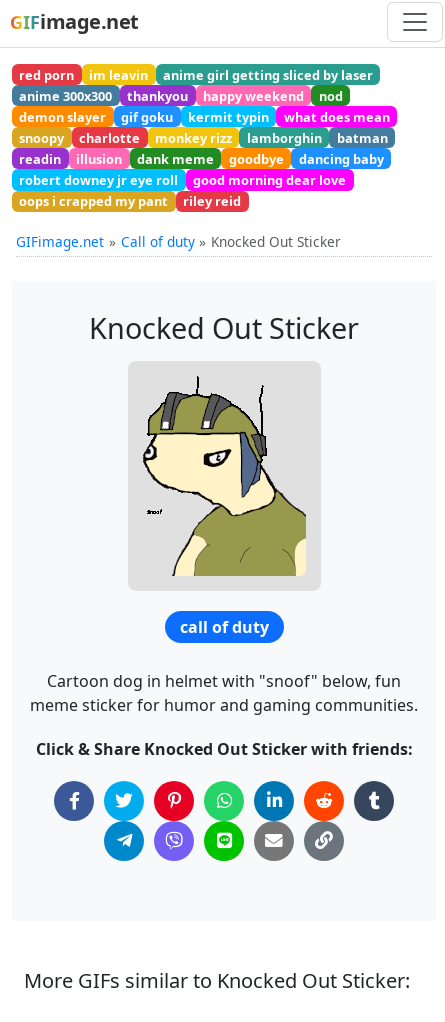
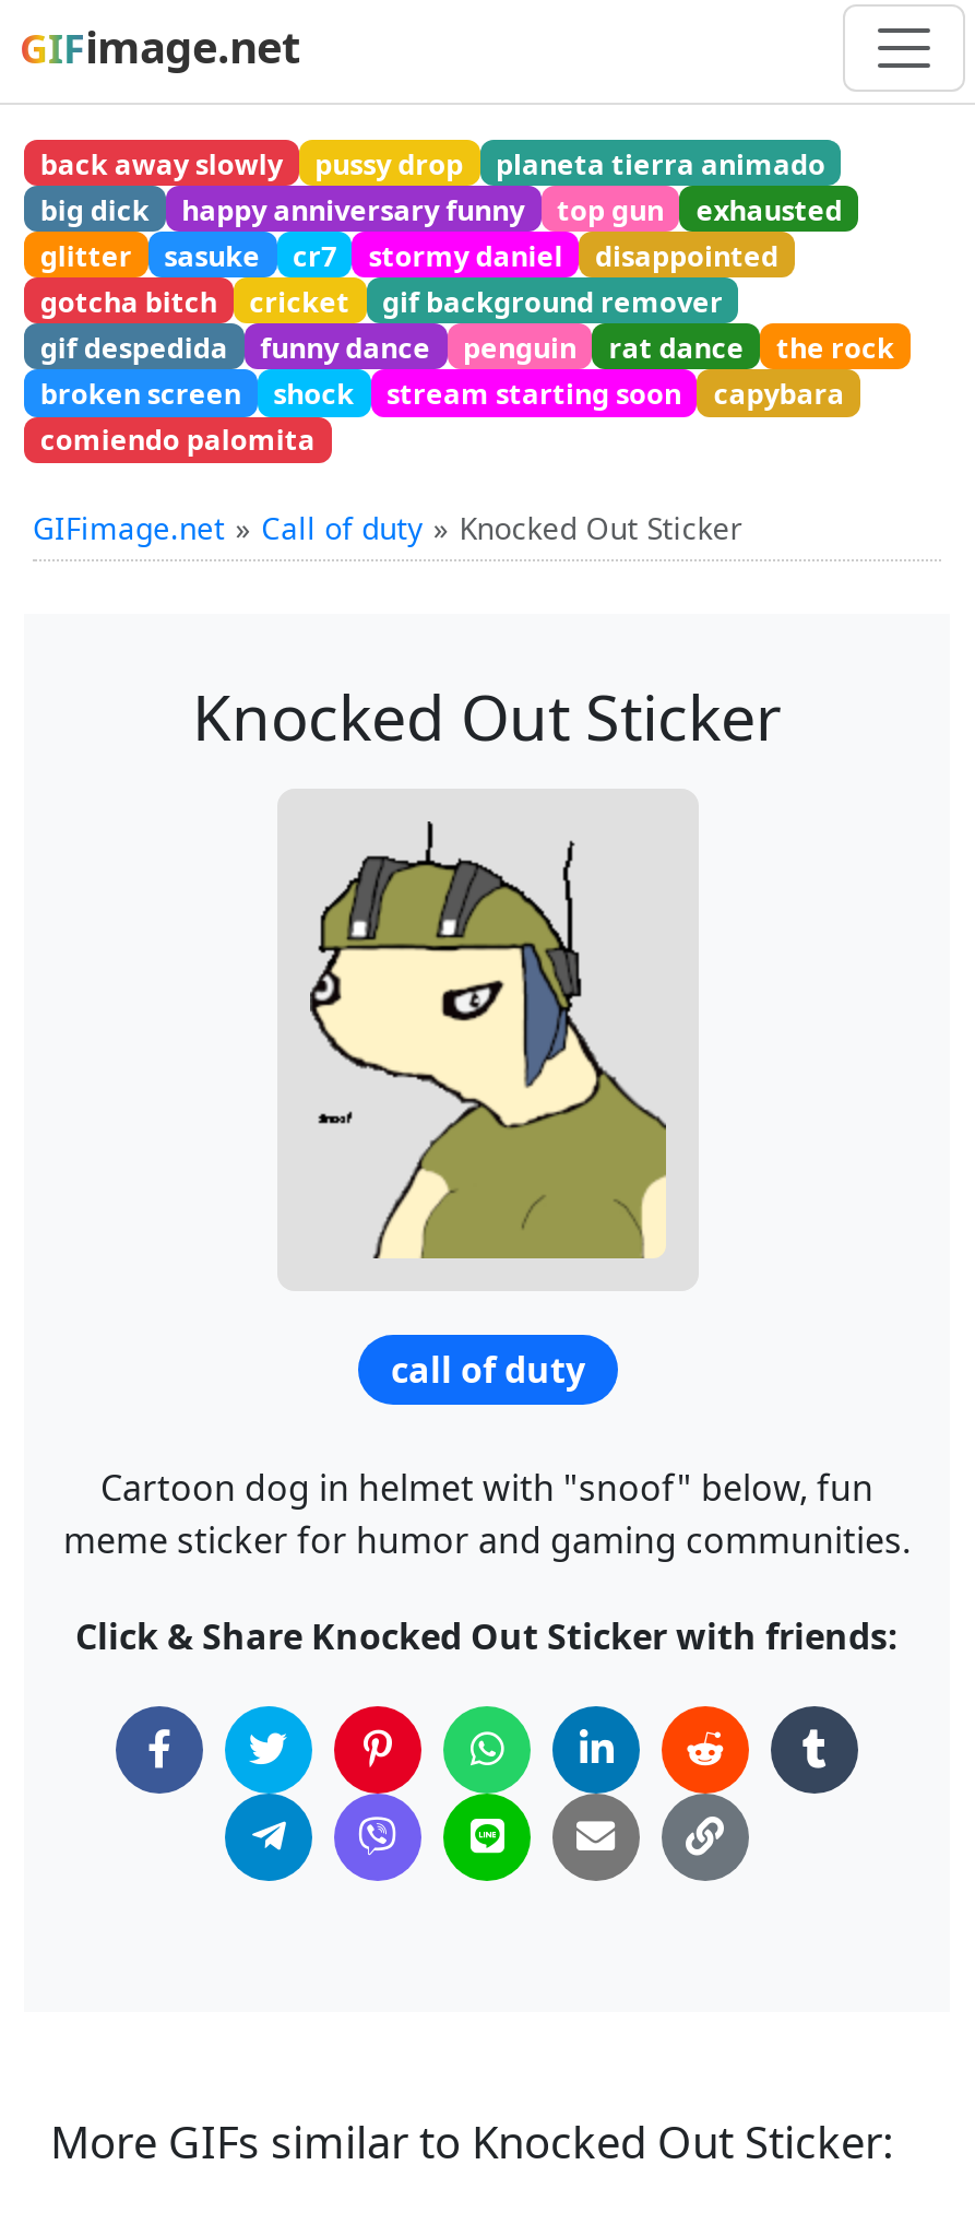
[19,65,390,210] red porn | im leavin | anime girl getting sliced by laser | anime 300x300 | thankyou | happy weekend | nod | demon slayer | gif goku | kermit typin | what does mean | snoopy | charlotte | monkey rizz | lamborghin | batman | readin | illusion | dank meme | goodbye | dancing baby | robert downey jr eye roll | good morning dear love | oops i crapped my pant | riley reid -> [40,143,894,459] back away slowly | pussy drop | planeta tierra animado | big dick | happy anniversary funny | top gun | exhausted | glitter | sasuke | cr7 | stormy daniel | disappointed | gotcha bitch | cricket | gif background remover | gif despedida | funny dance | penguin | rat dance | the rock | broken screen | shock | stream starting soon | capybara | comiendo palomita

